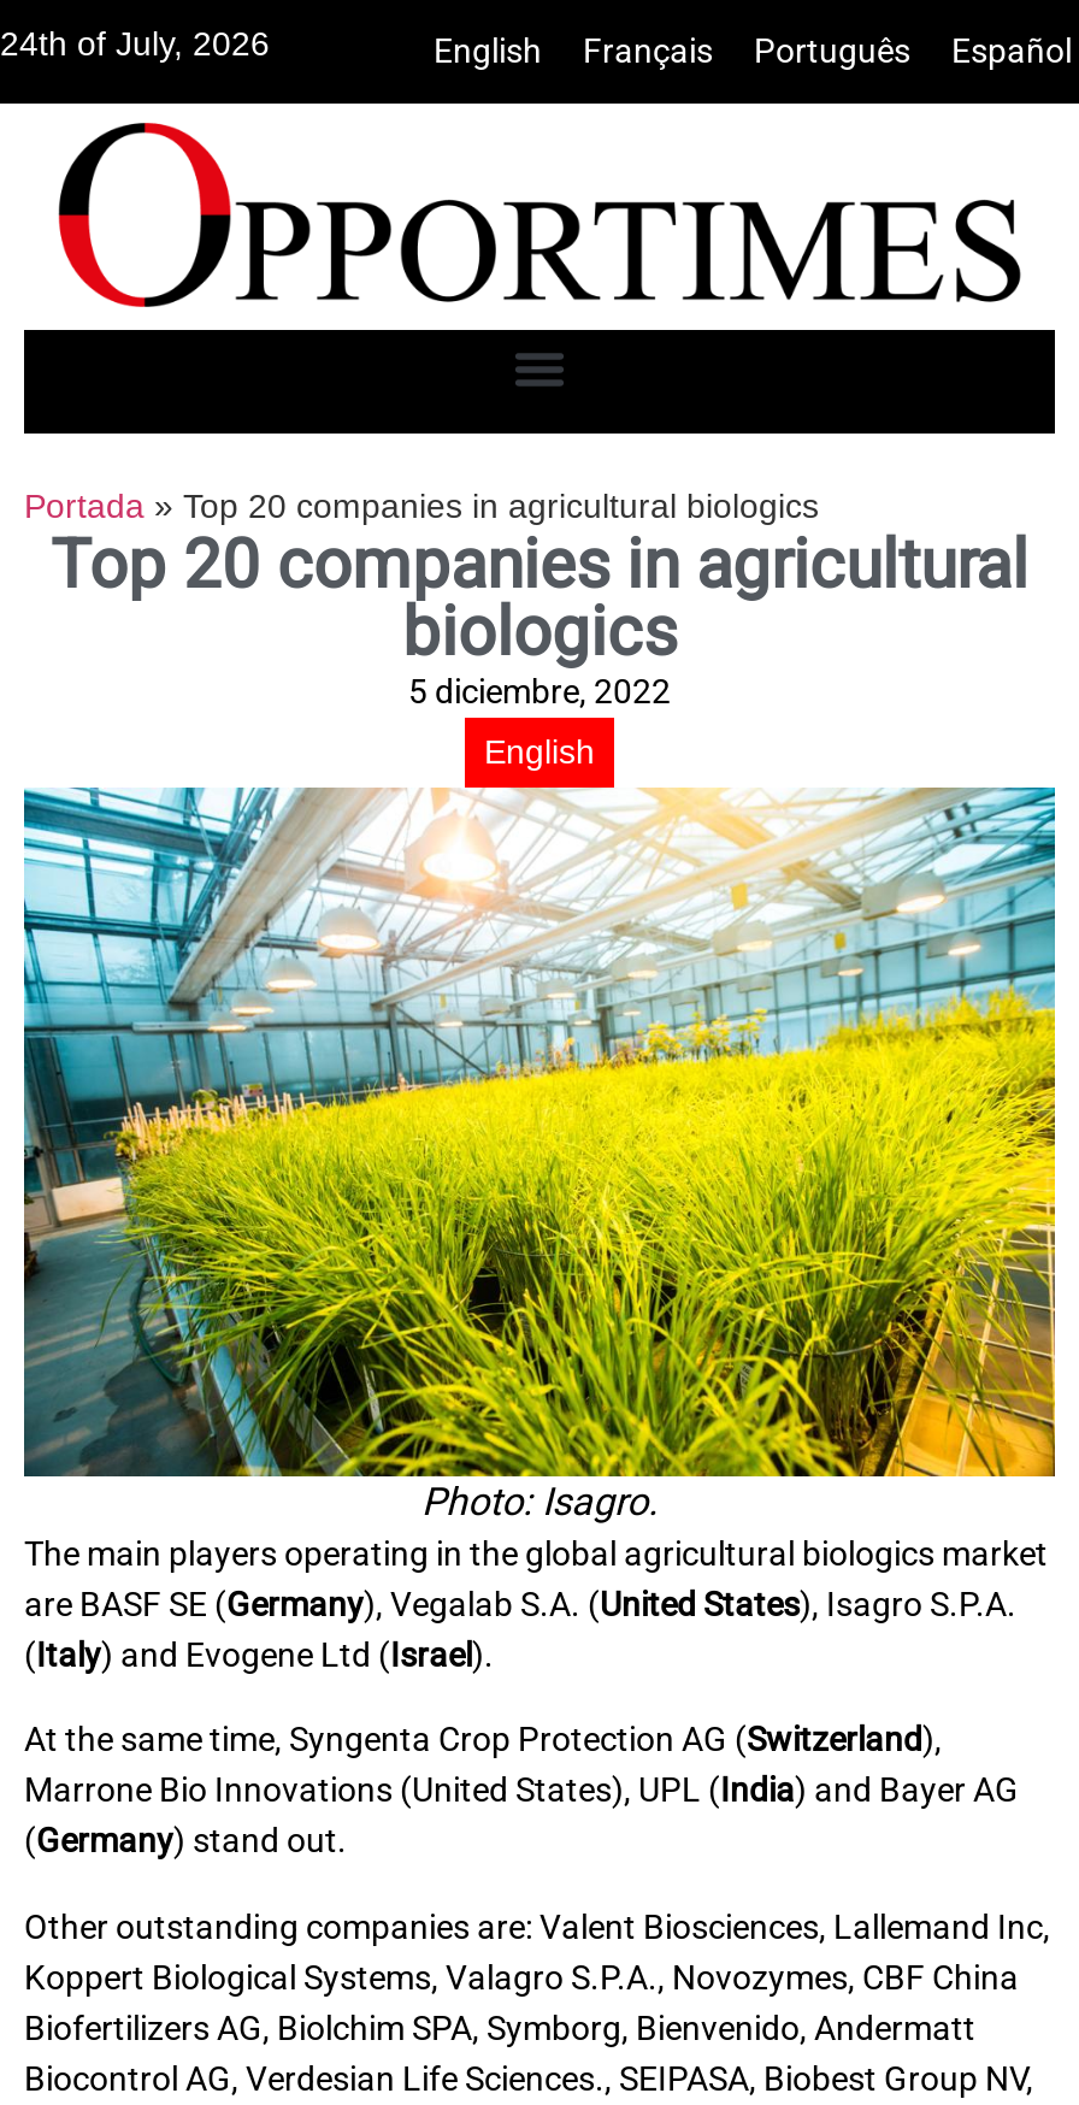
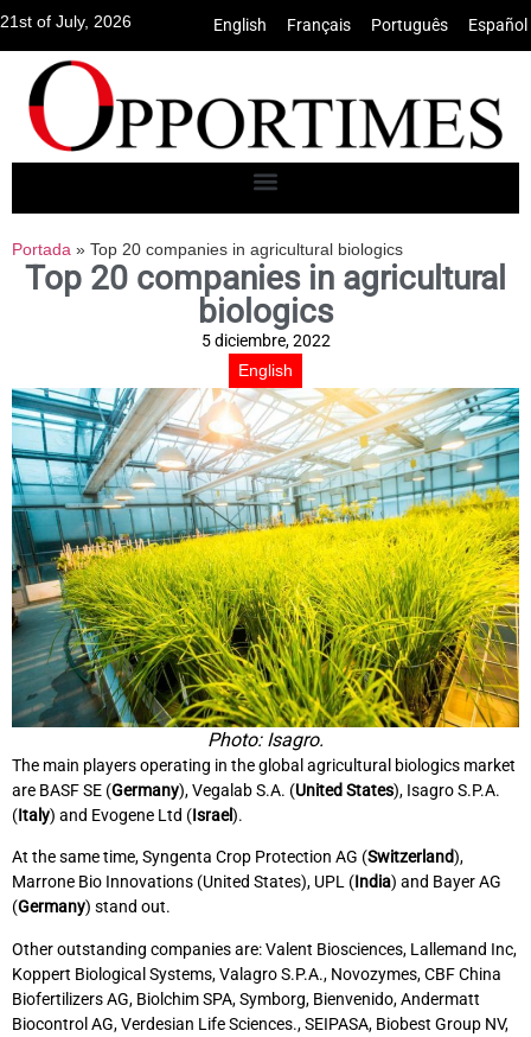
[0,24,270,63] 24th of July, 2026 -> [0,12,132,31] 21st of July, 2026

